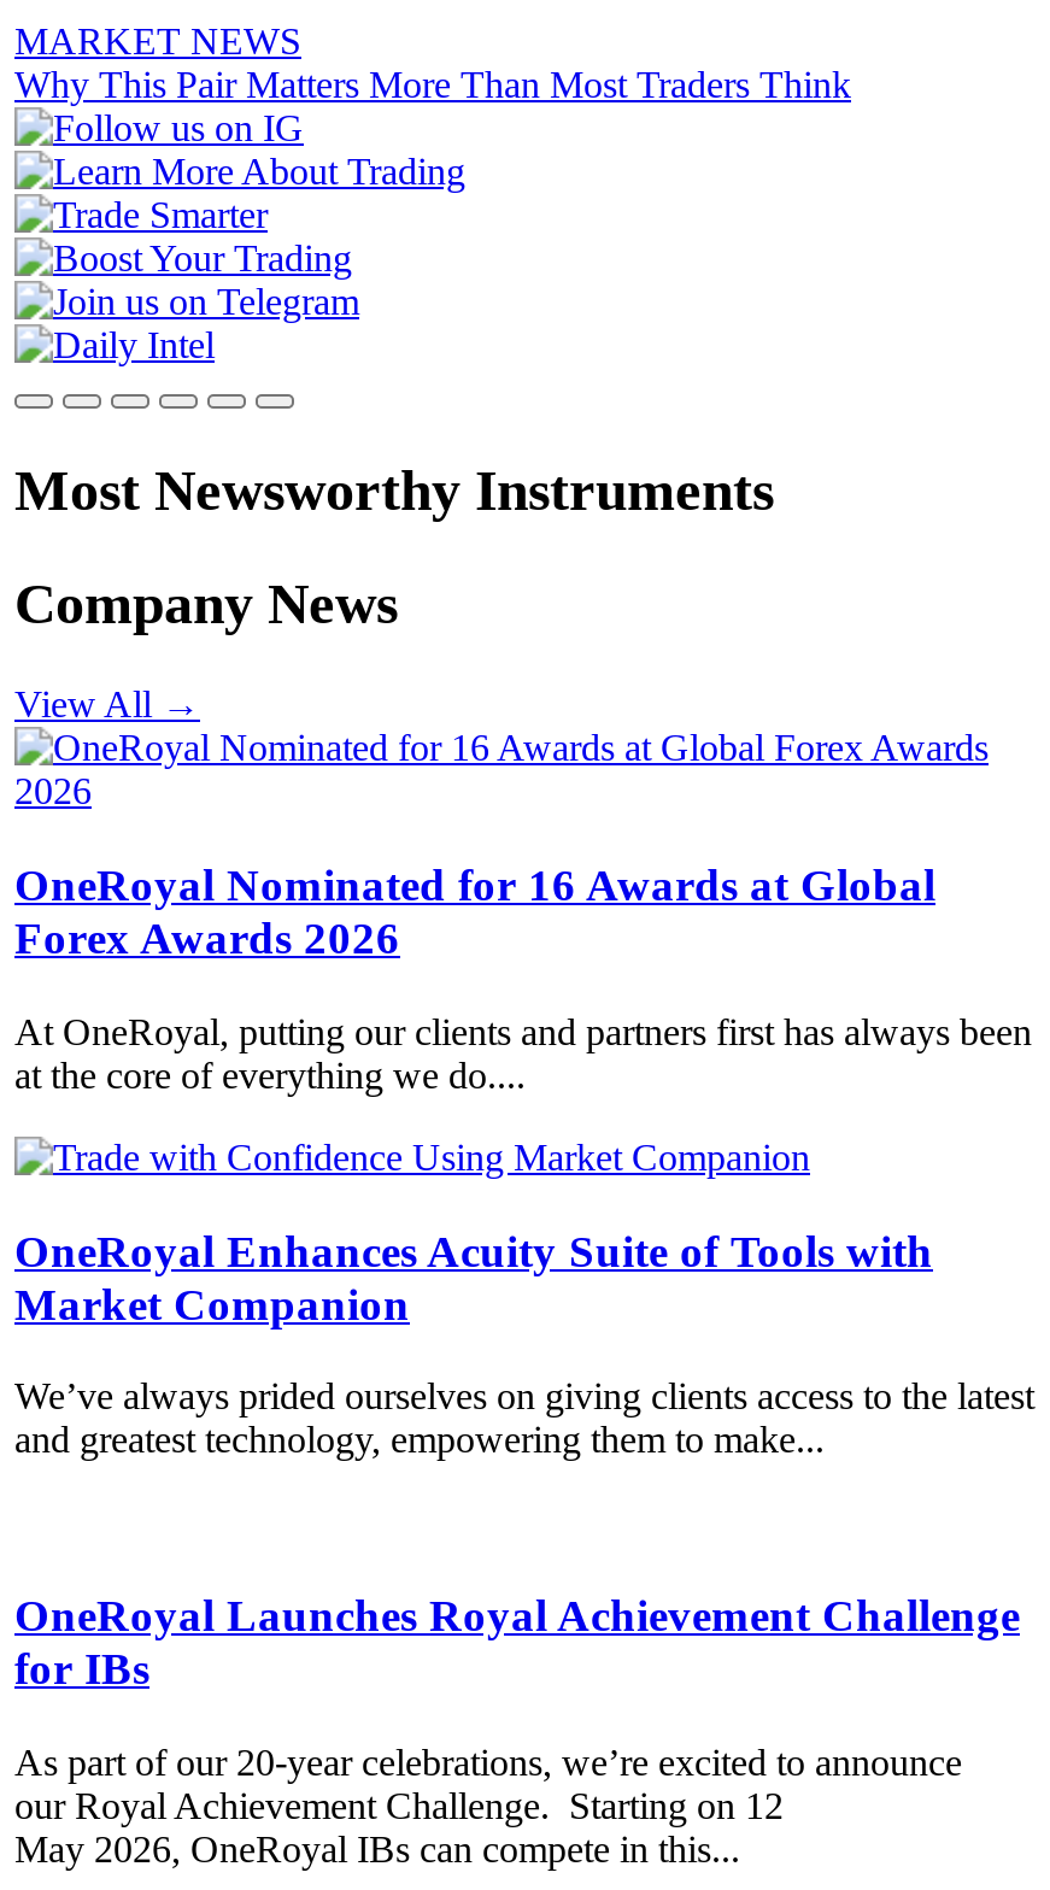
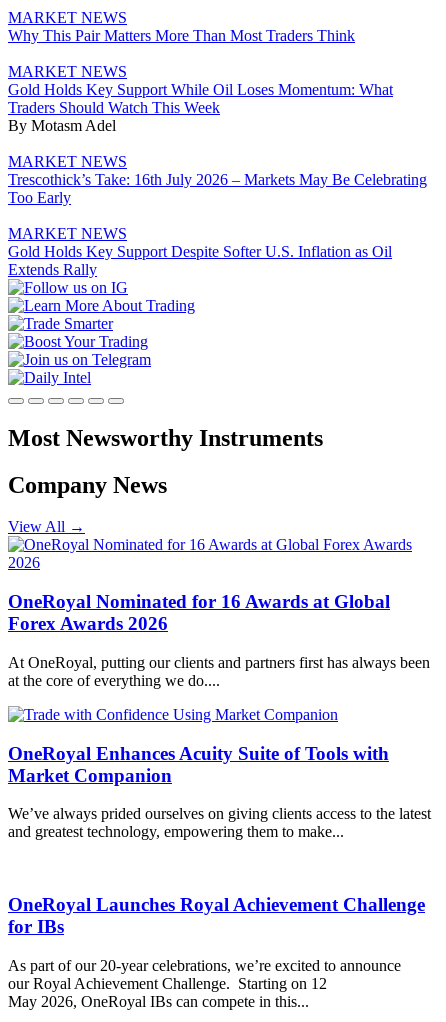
none -> [8,63,427,278] MARKET NEWS | Gold Holds Key Support While Oil Loses Momentum: What | Traders Should Watch This Week | By Motasm Adel | MARKET NEWS | Trescothick’s Take: 16th July 2026 – Markets May Be Celebrating | Too Early | MARKET NEWS | Gold Holds Key Support Despite Softer U.S. Inflation as Oil | Extends Rally

